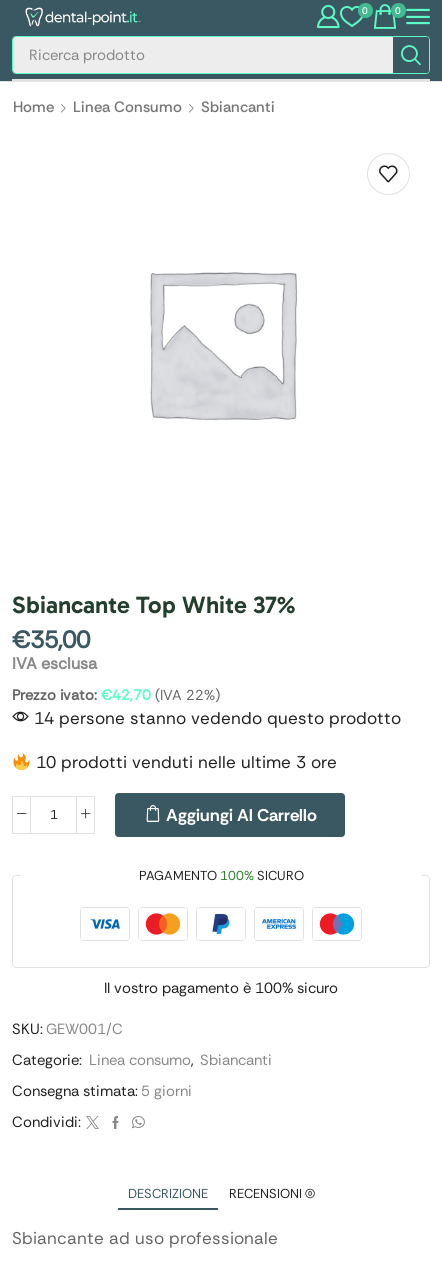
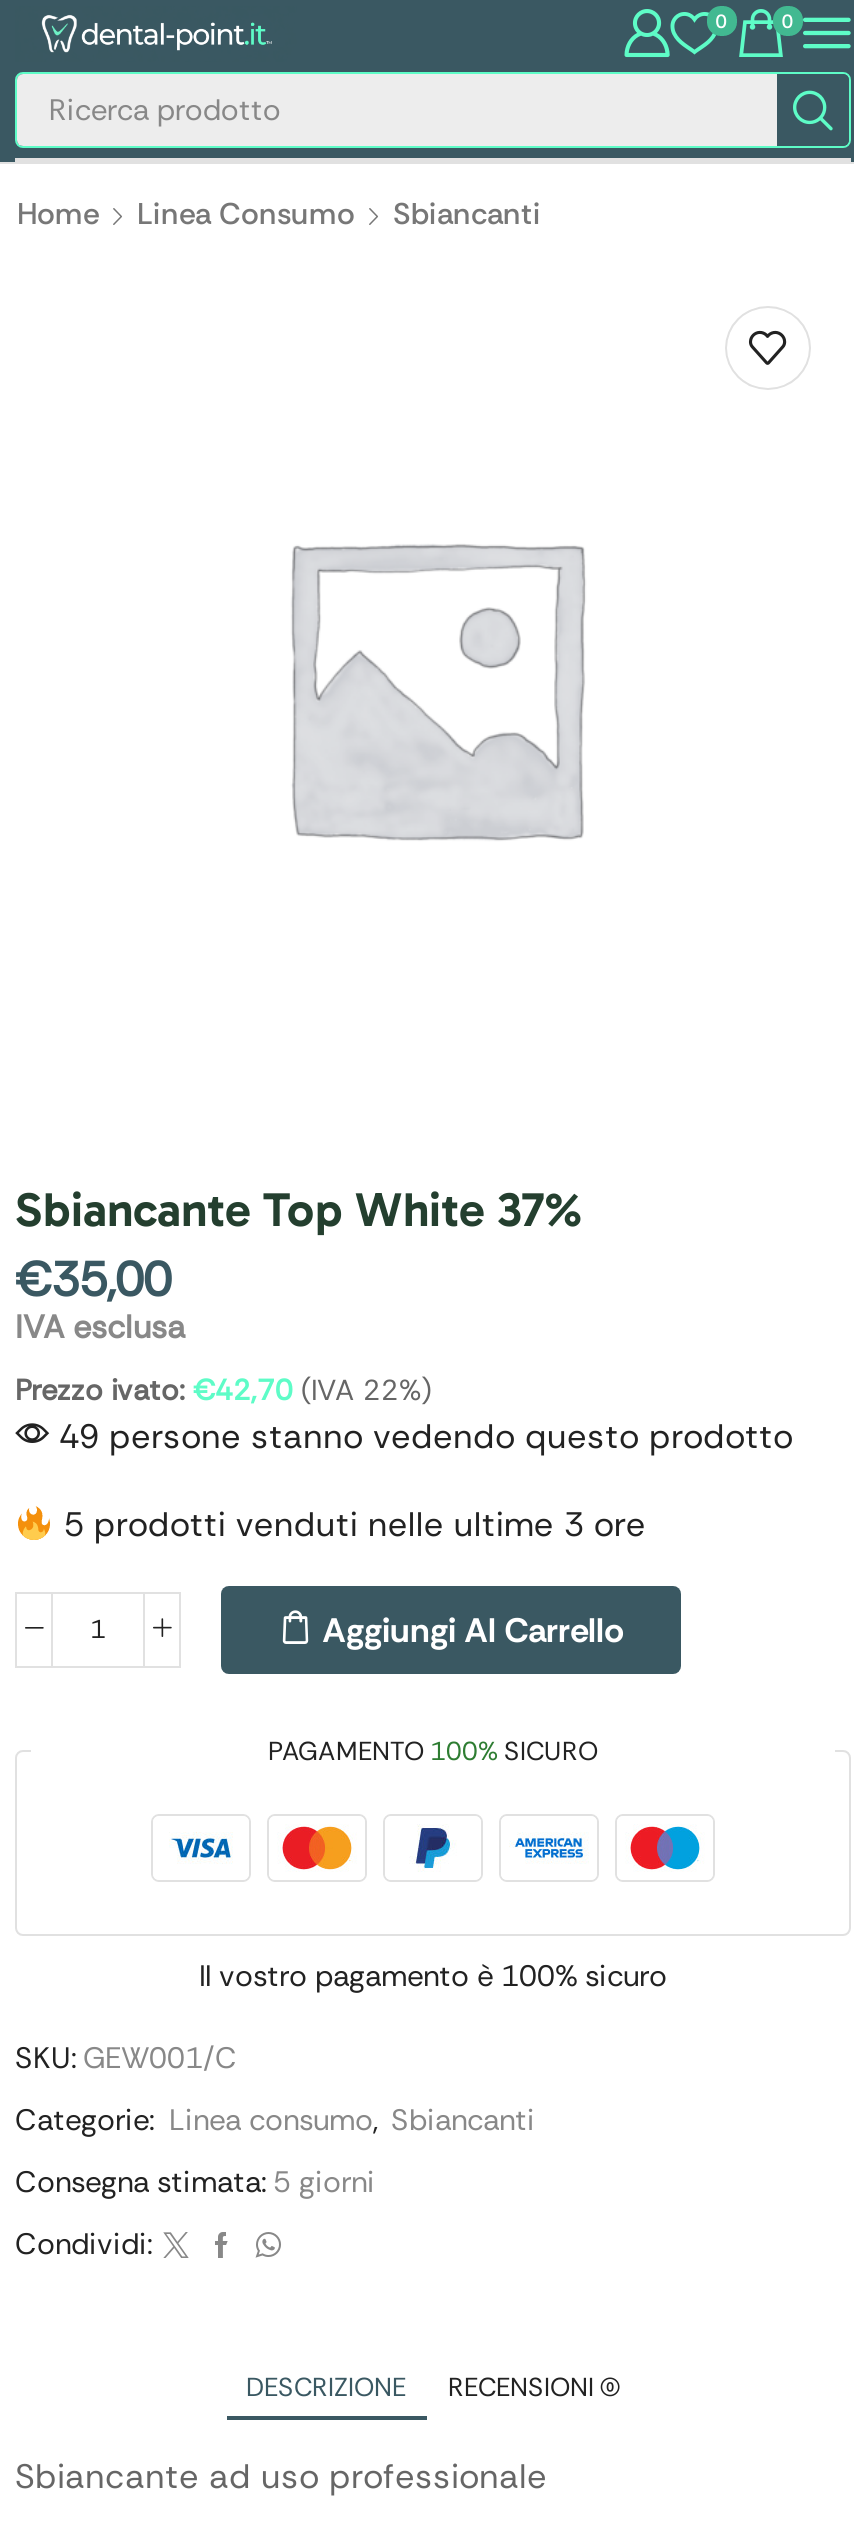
[29,707,401,729] 14 persone stanno vedendo questo prodotto -> [49,1414,793,1458] 49 persone stanno vedendo questo prodotto
[31,751,337,773] 10 prodotti venduti nelle ultime 3 ore -> [54,1502,646,1546] 5 prodotti venduti nelle ultime 3 ore

